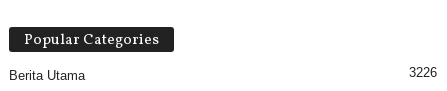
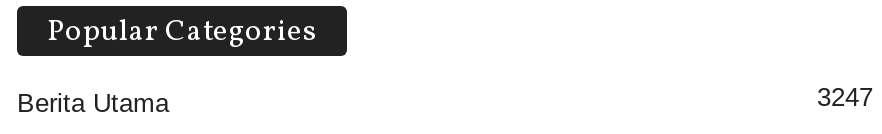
[409,65,437,80] 3226 -> [817,82,873,112] 3247

